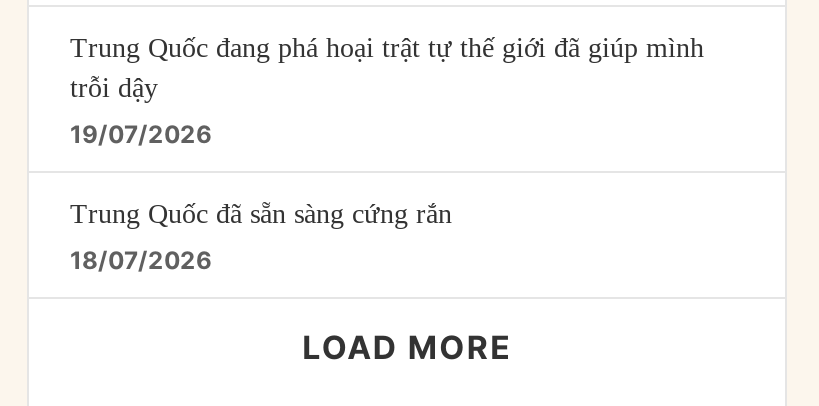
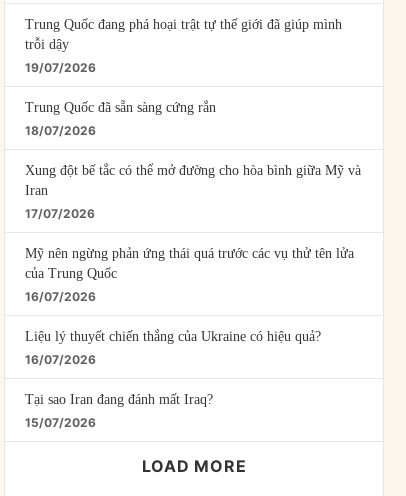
none -> [25,163,361,430] Xung đột bế tắc có thể mở đường cho hòa bình giữa Mỹ và | Iran | 17/07/2026 | Mỹ nên ngừng phản ứng thái quá trước các vụ thử tên lửa | của Trung Quốc | 16/07/2026 | Liệu lý thuyết chiến thắng của Ukraine có hiệu quả? | 16/07/2026 | Tại sao Iran đang đánh mất Iraq? | 15/07/2026

